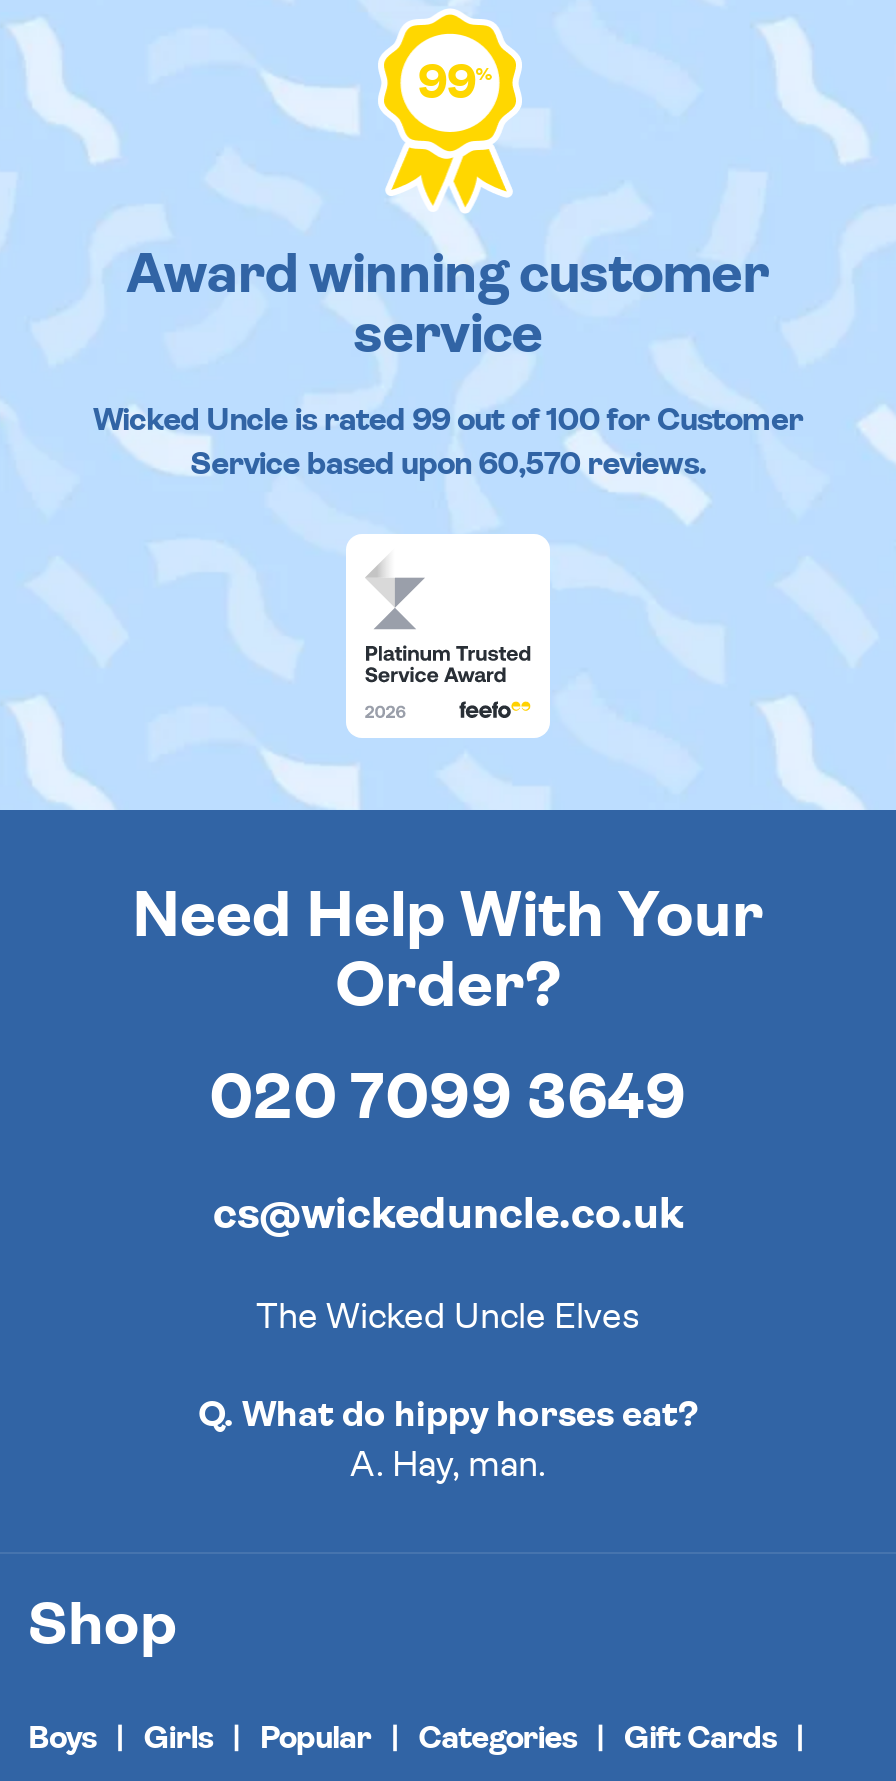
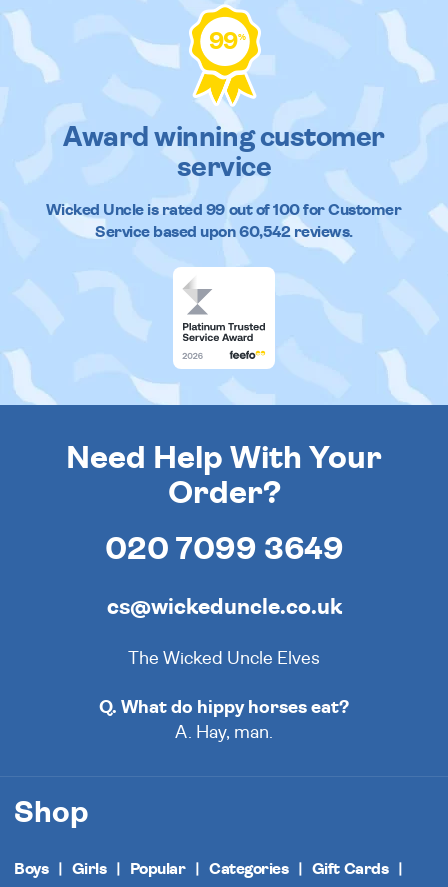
[190,448,706,480] Service based upon 60,570 reviews. -> [95,224,353,240] Service based upon 60,542 reviews.

